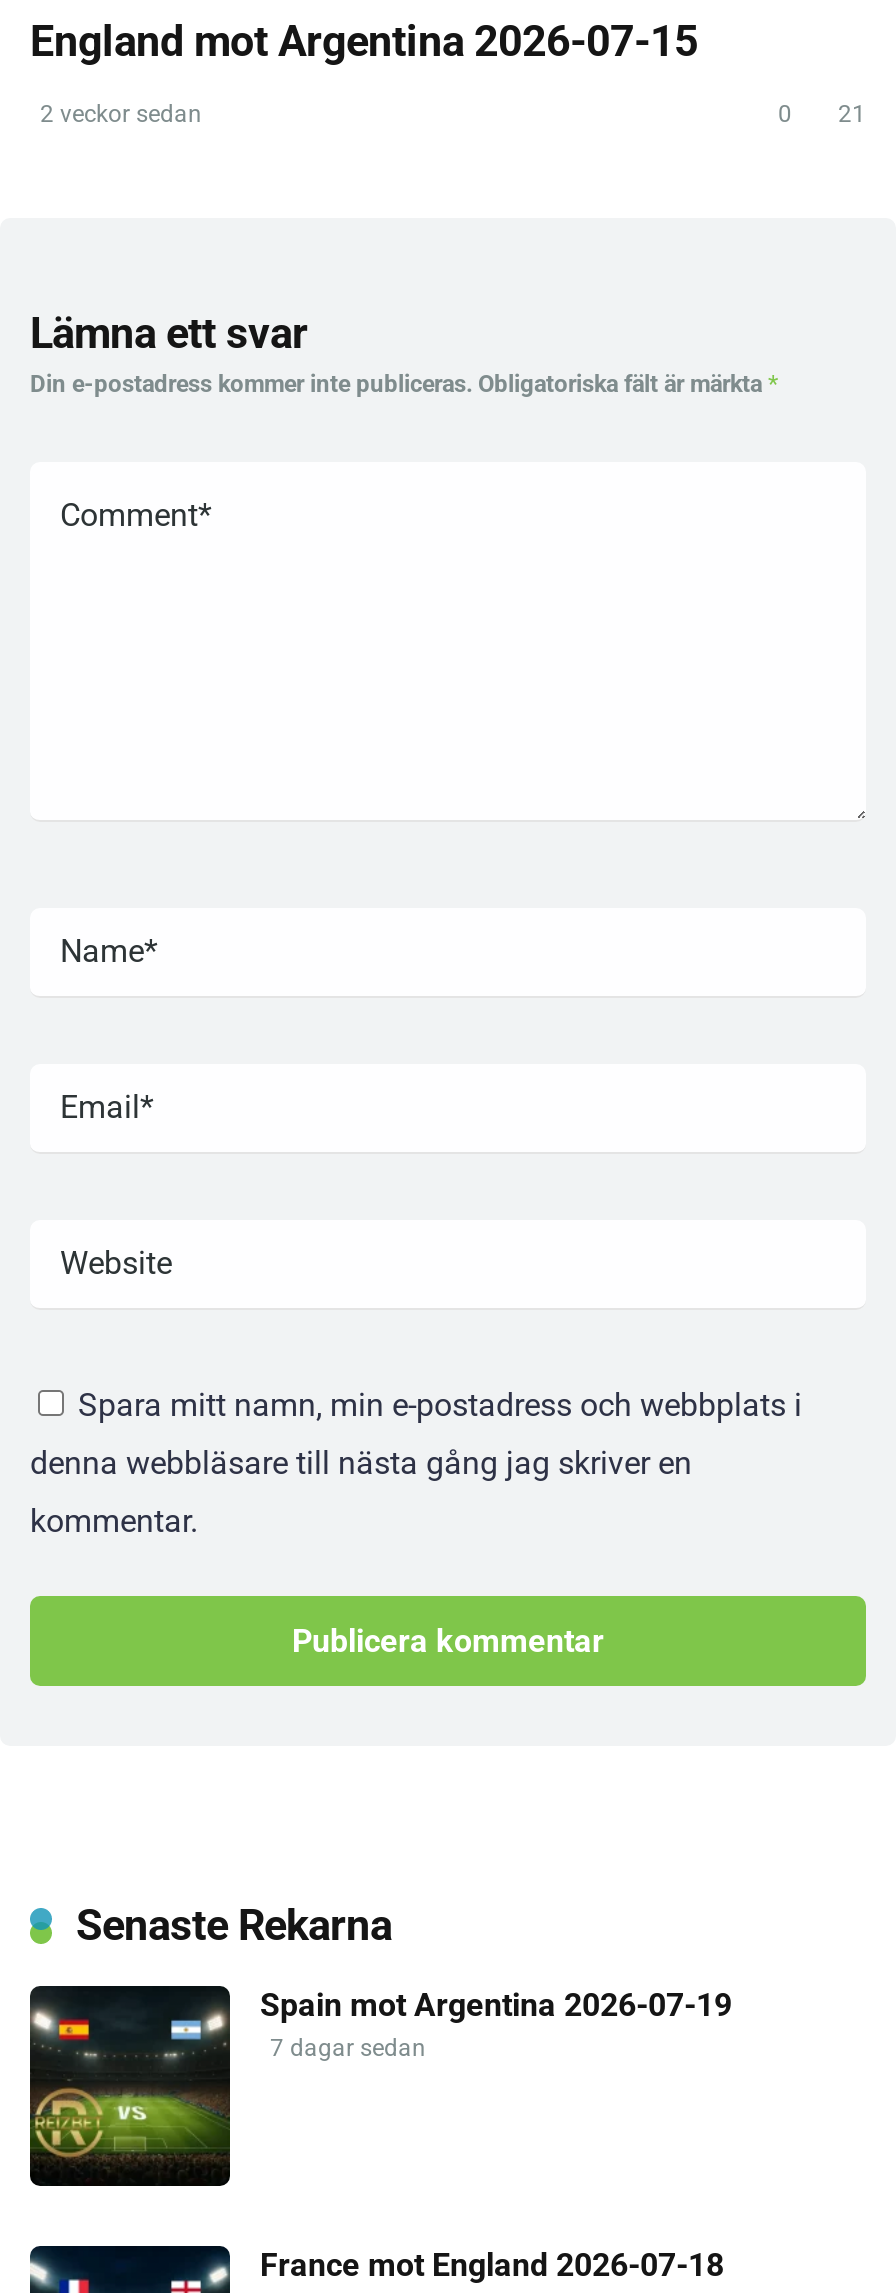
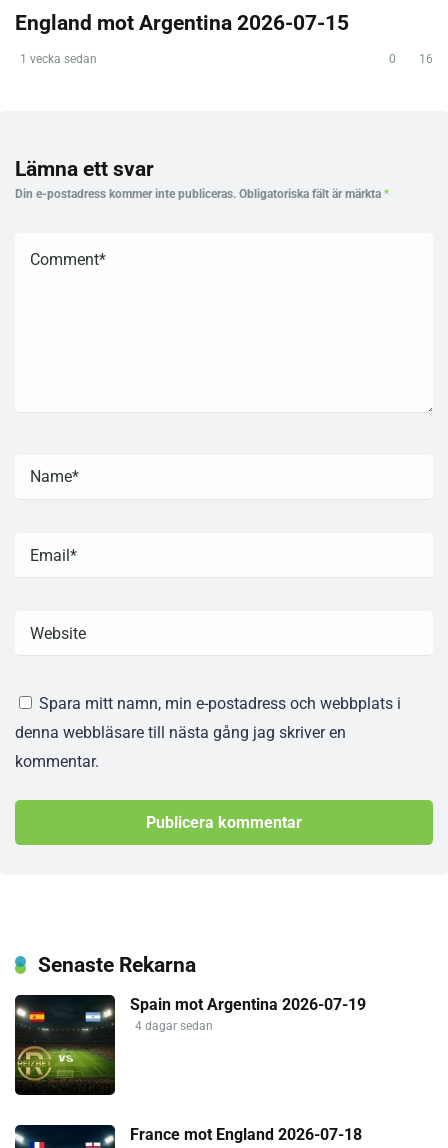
[40,100,202,128] 2 veckor sedan -> [20,52,97,66] 1 vecka sedan
[778,100,866,128] 0 21 -> [389,52,433,66] 0 16
[270,2034,426,2062] 7 dagar sedan -> [135,1019,213,1033] 4 dagar sedan

